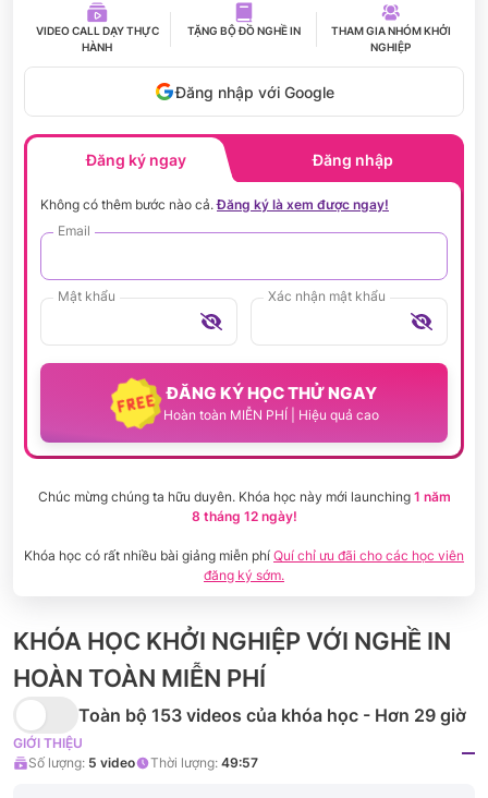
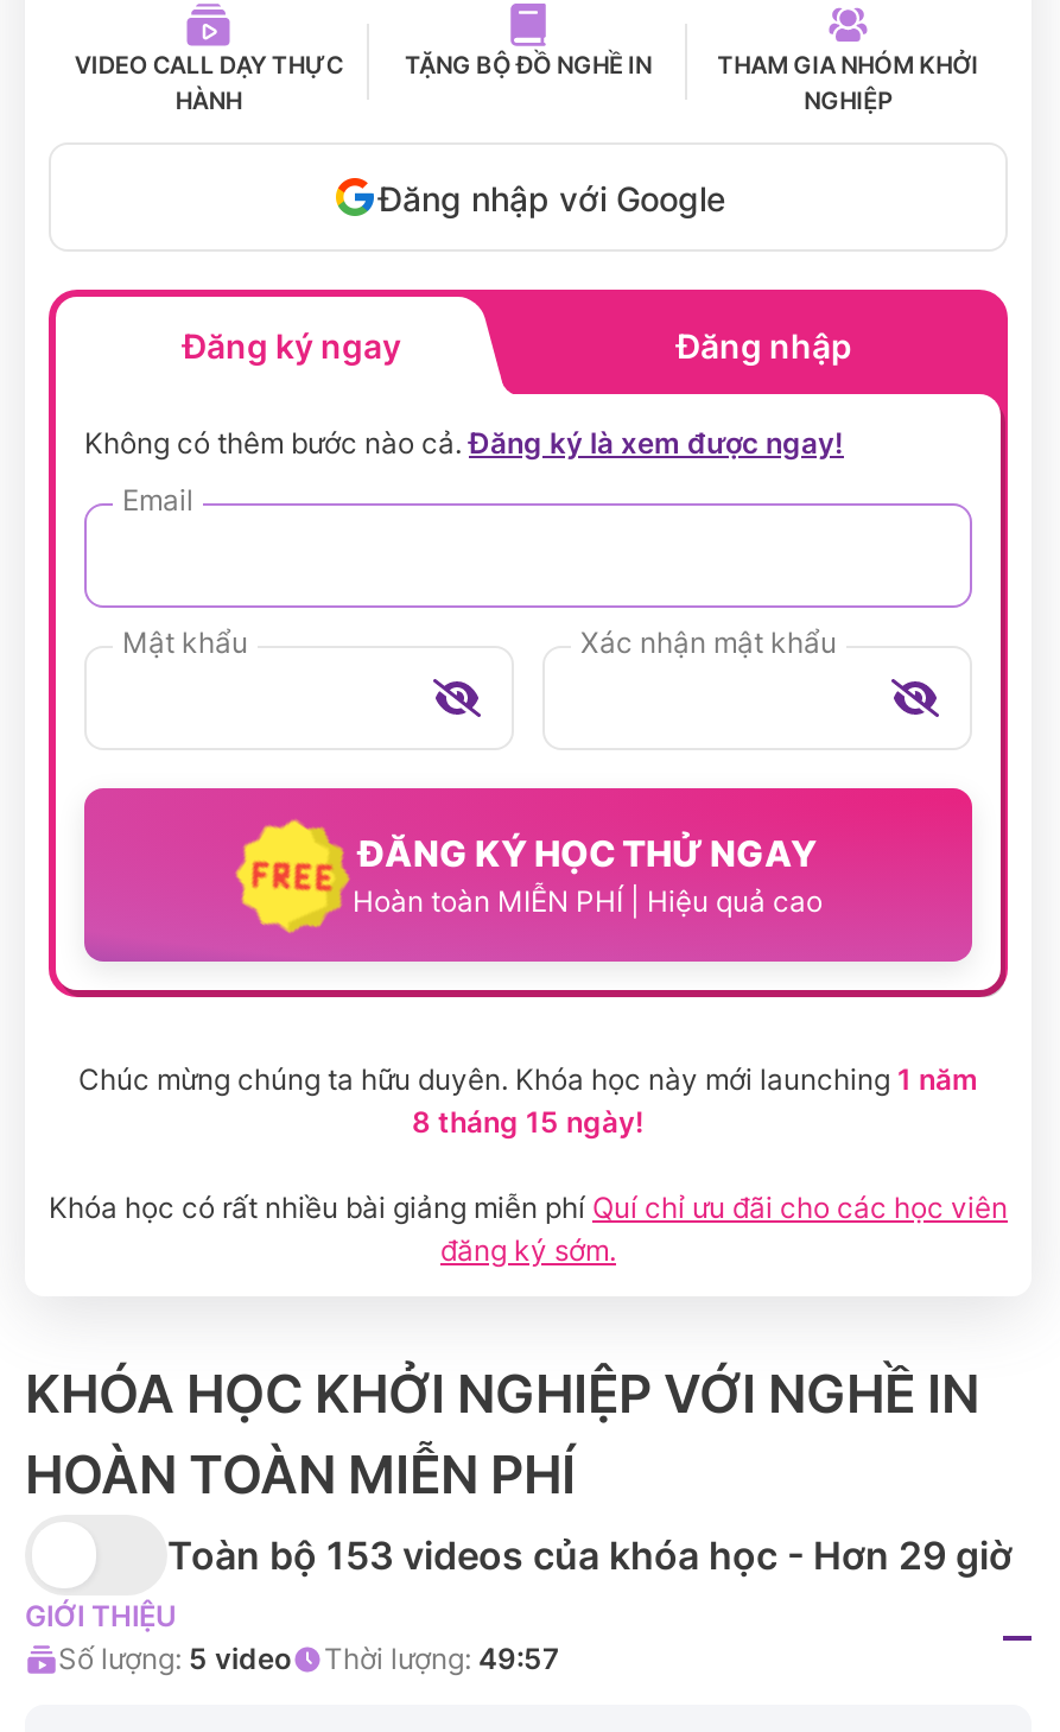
[191,508,297,525] 8 tháng 12 ngày! -> [412,1105,645,1140] 8 tháng 15 ngày!

